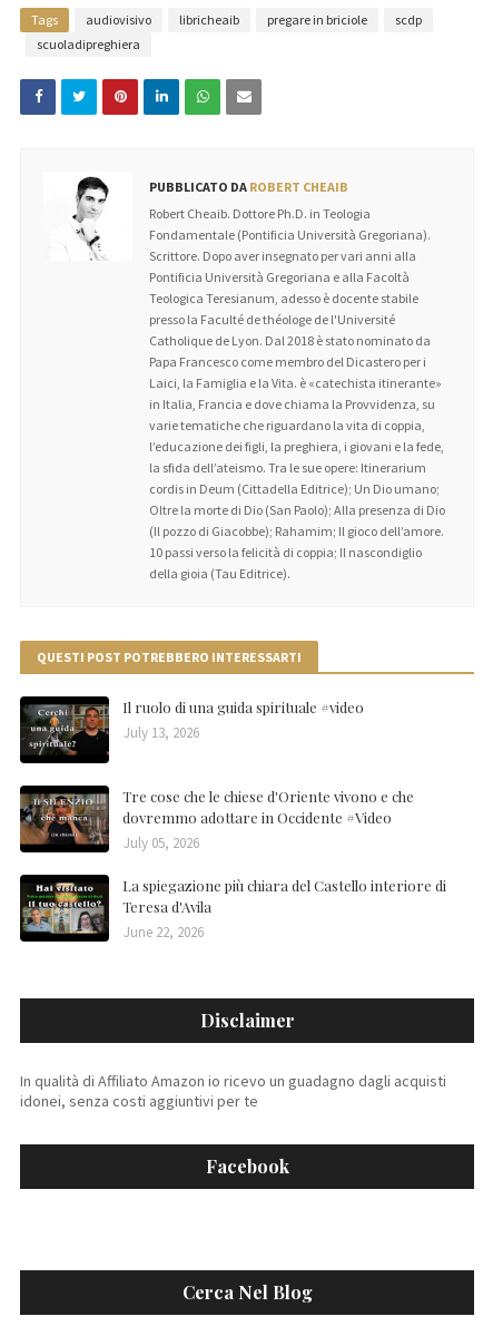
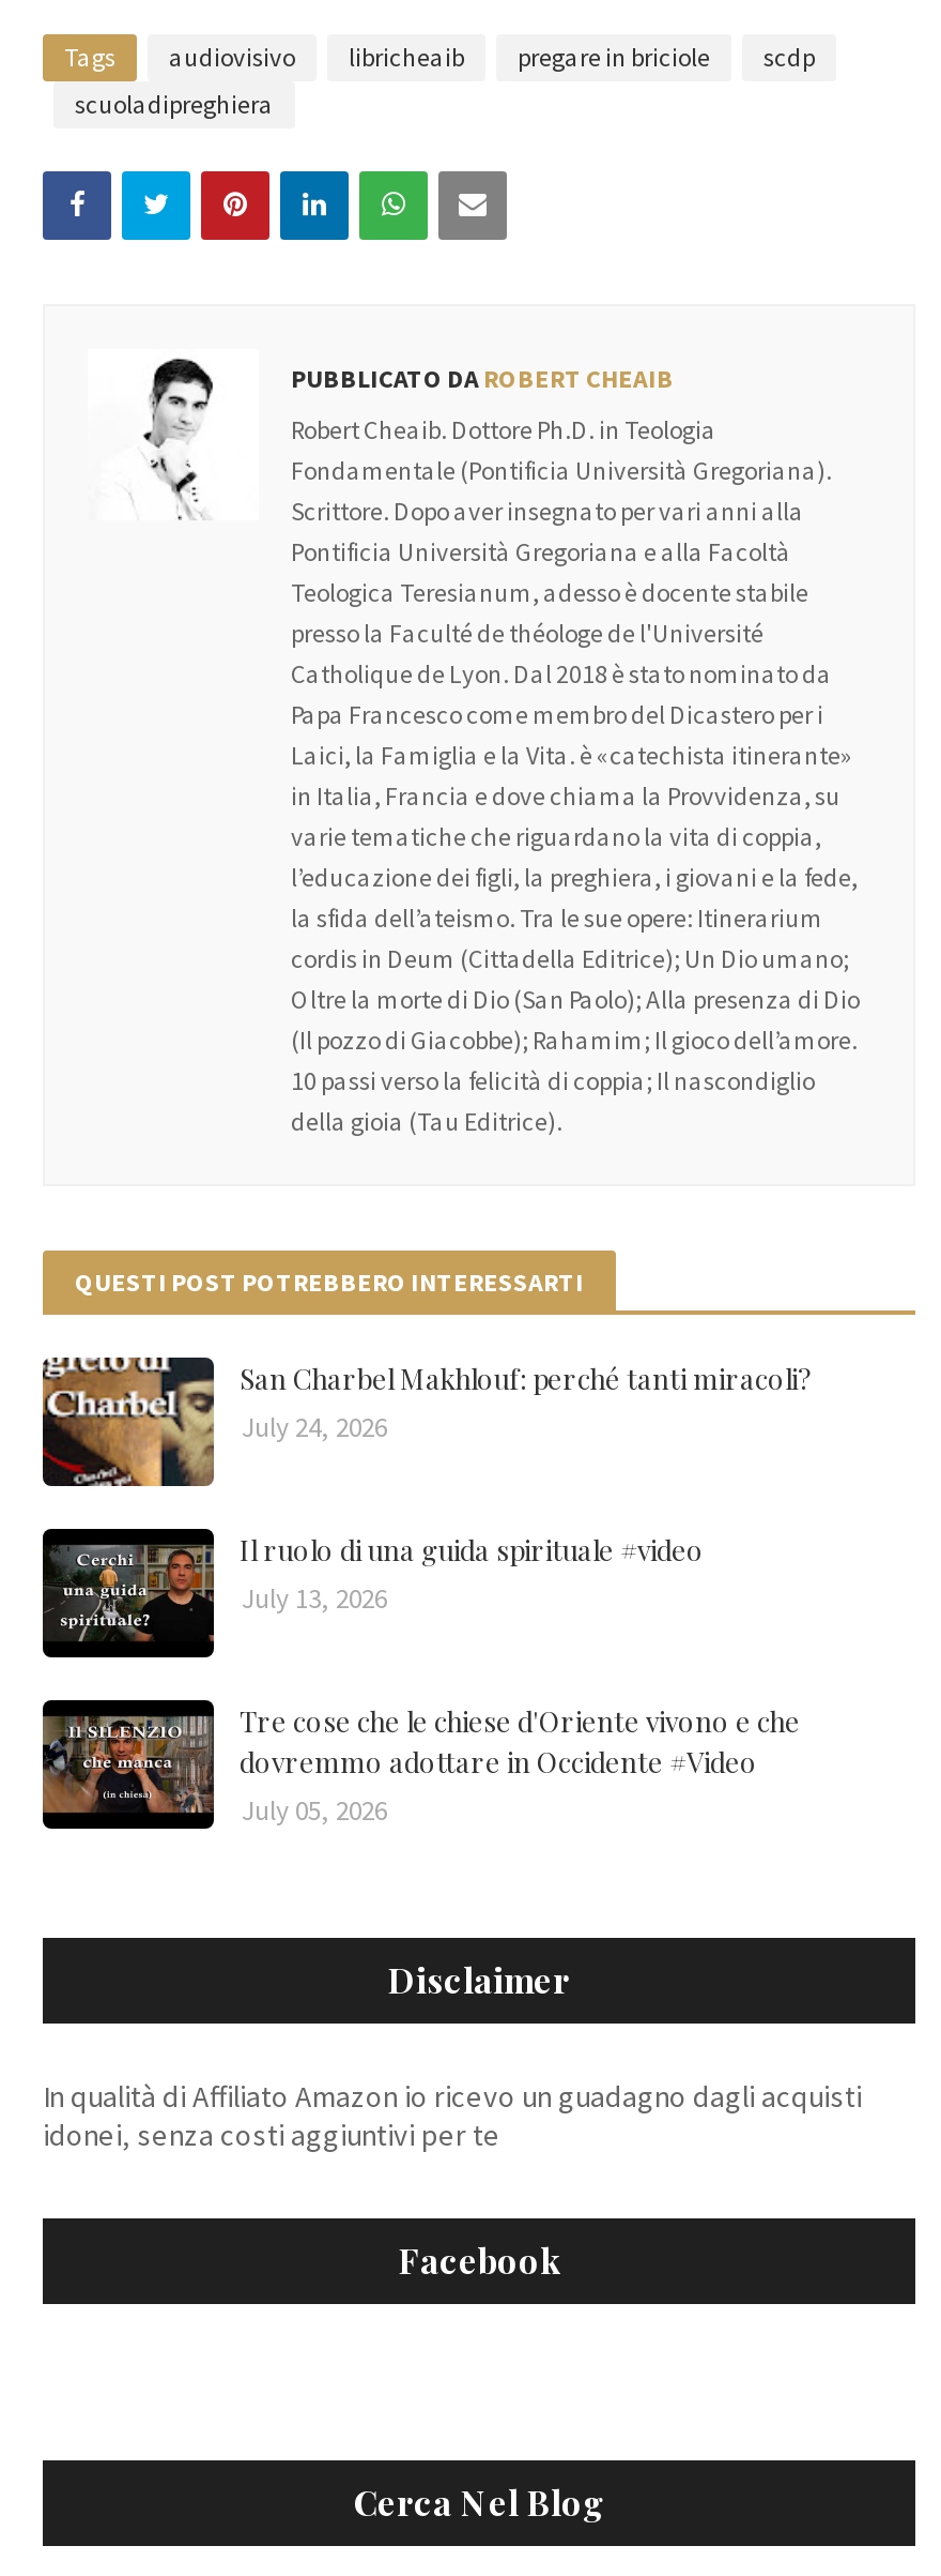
none -> [41,1355,813,1488] [image] | San Charbel Makhlouf: perché tanti miracoli? | July 24, 2026
moved [20,698,414,852] -> [43,1531,800,1829]: [image] | Il ruolo di una guida spirituale #video | July 13, 2026 | Tre cose che le chiese d'Oriente vivono e che | dovremmo adottare in Occidente #Video | July 05, 2026
[19,876,446,942] [image] | La spiegazione più chiara del Castello interiore di | Teresa d'Avila | June 22, 2026 -> none

